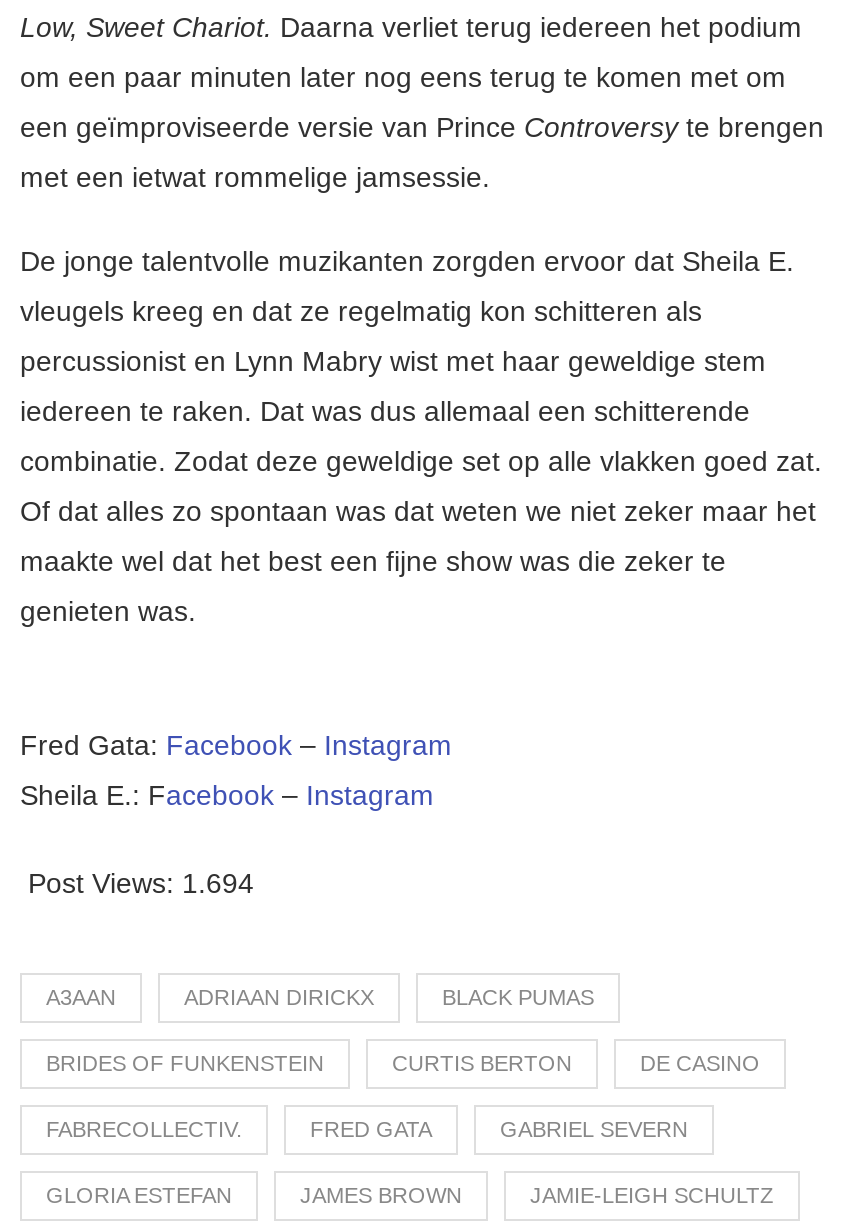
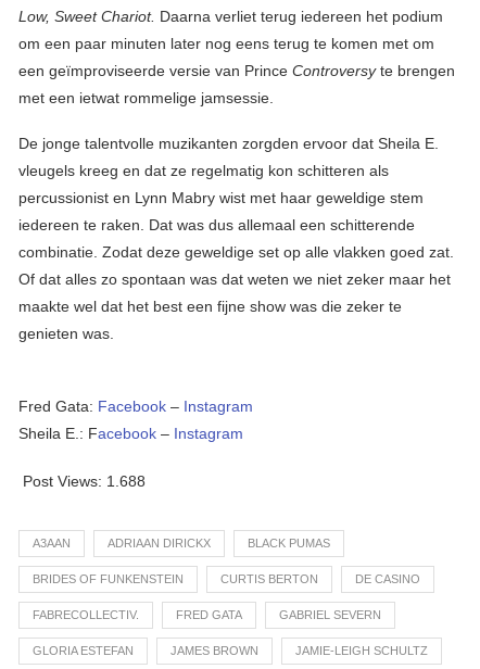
[28,867,254,899] Post Views: 1.694 -> [23,473,146,490] Post Views: 1.688

